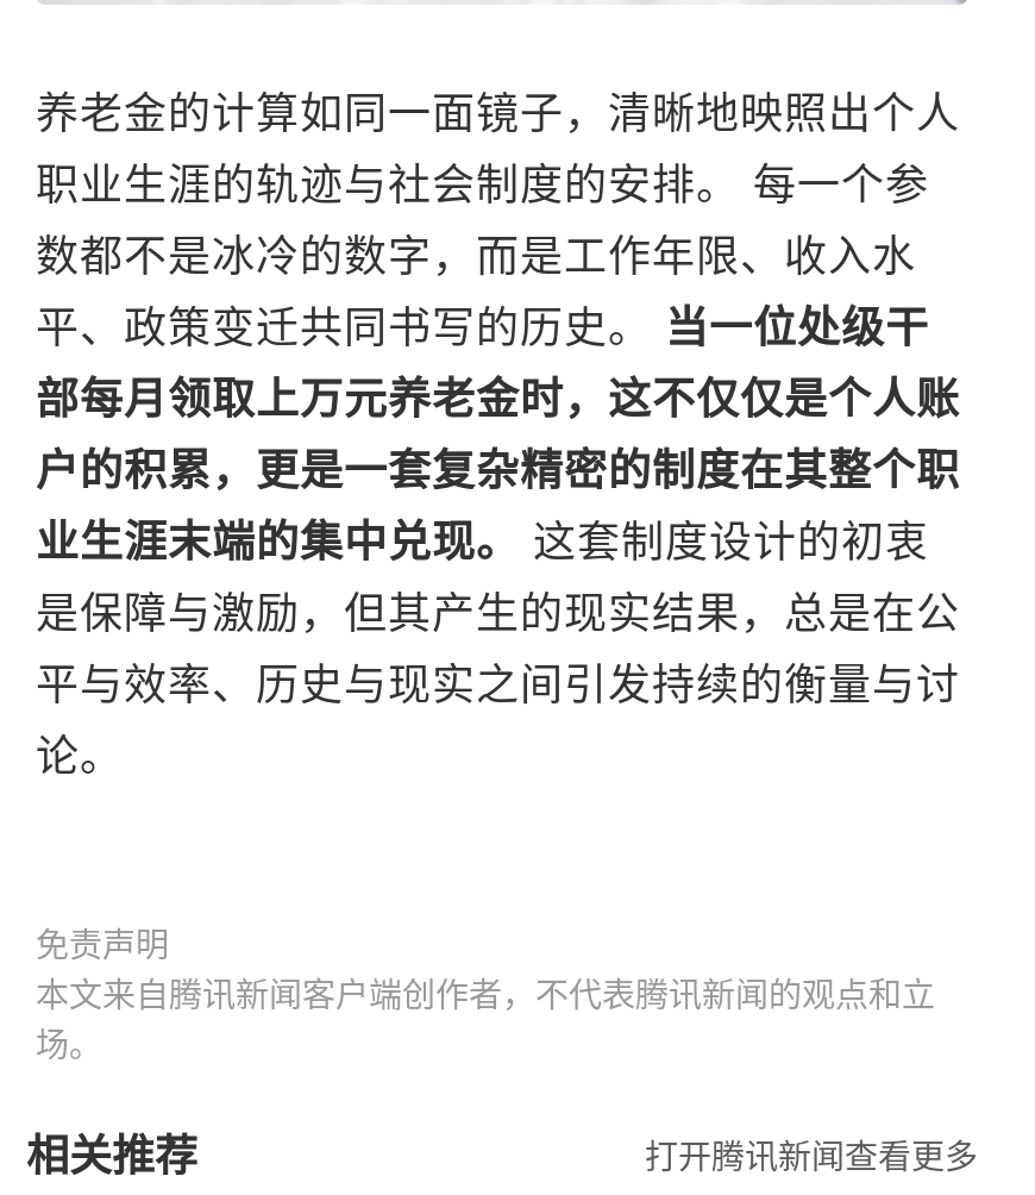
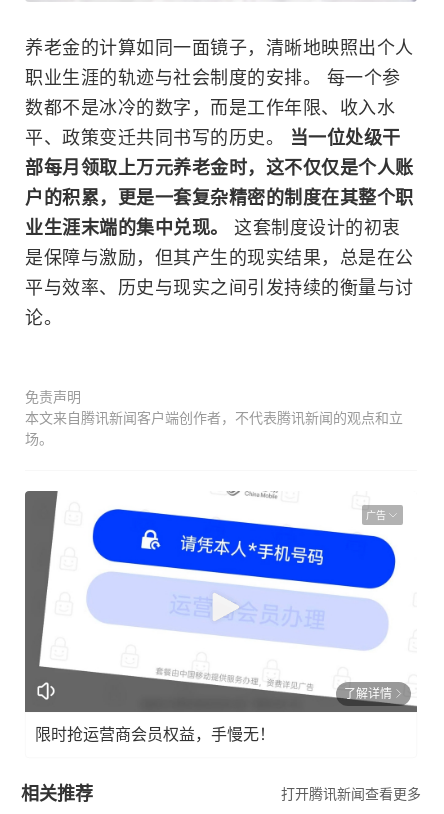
none -> [24,476,418,713] [image] | 广告
none -> [35,686,392,742] 了解详情 | 限时抢运营商会员权益，手慢无！

